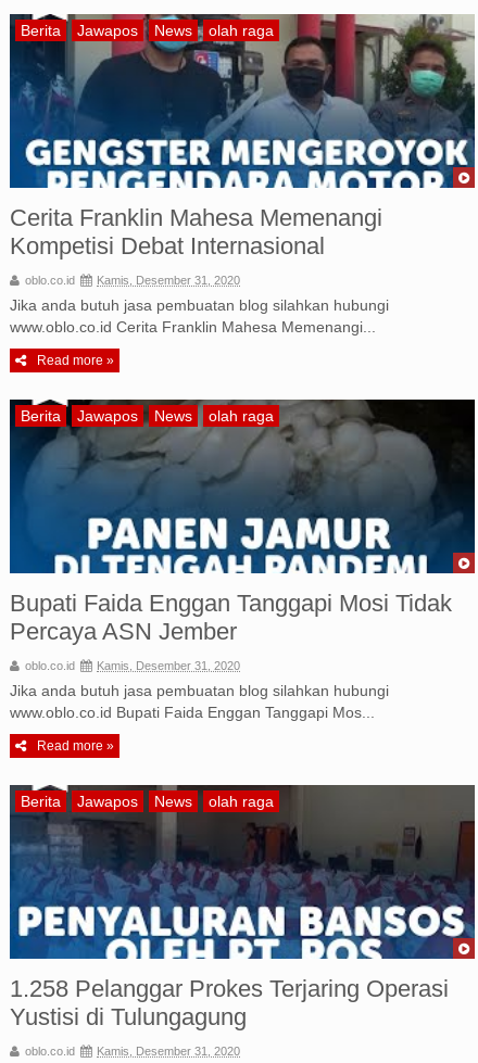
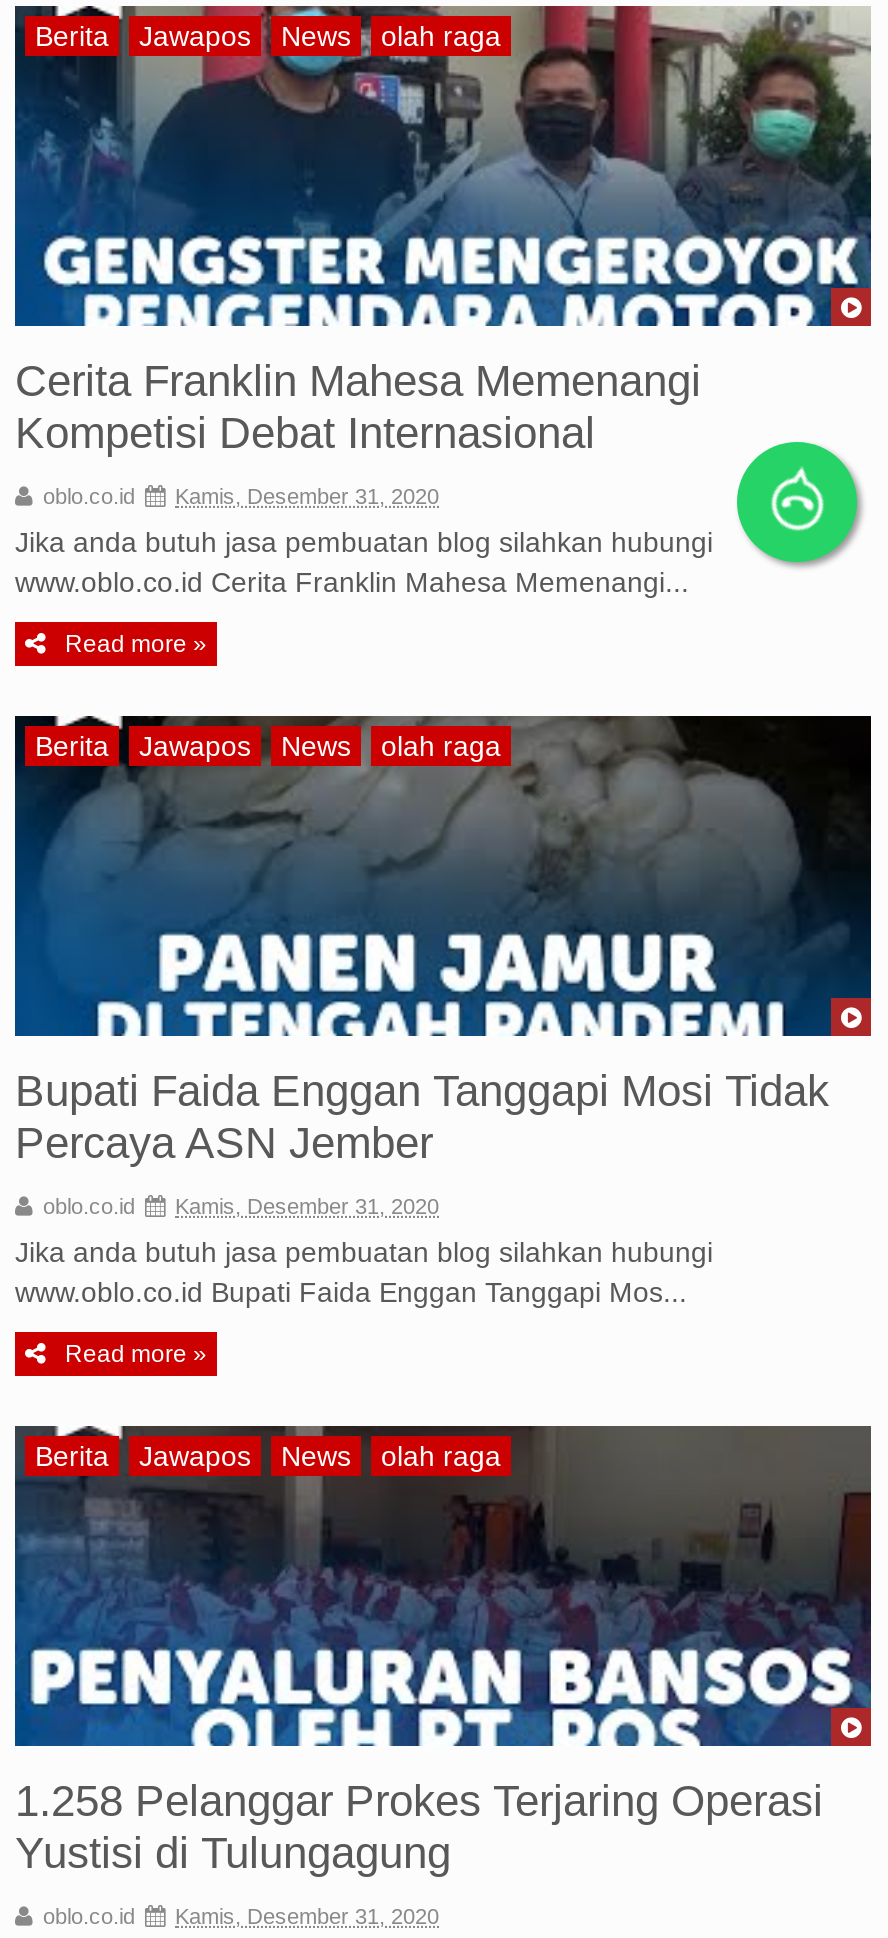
none -> [735,440,863,568] [image]

